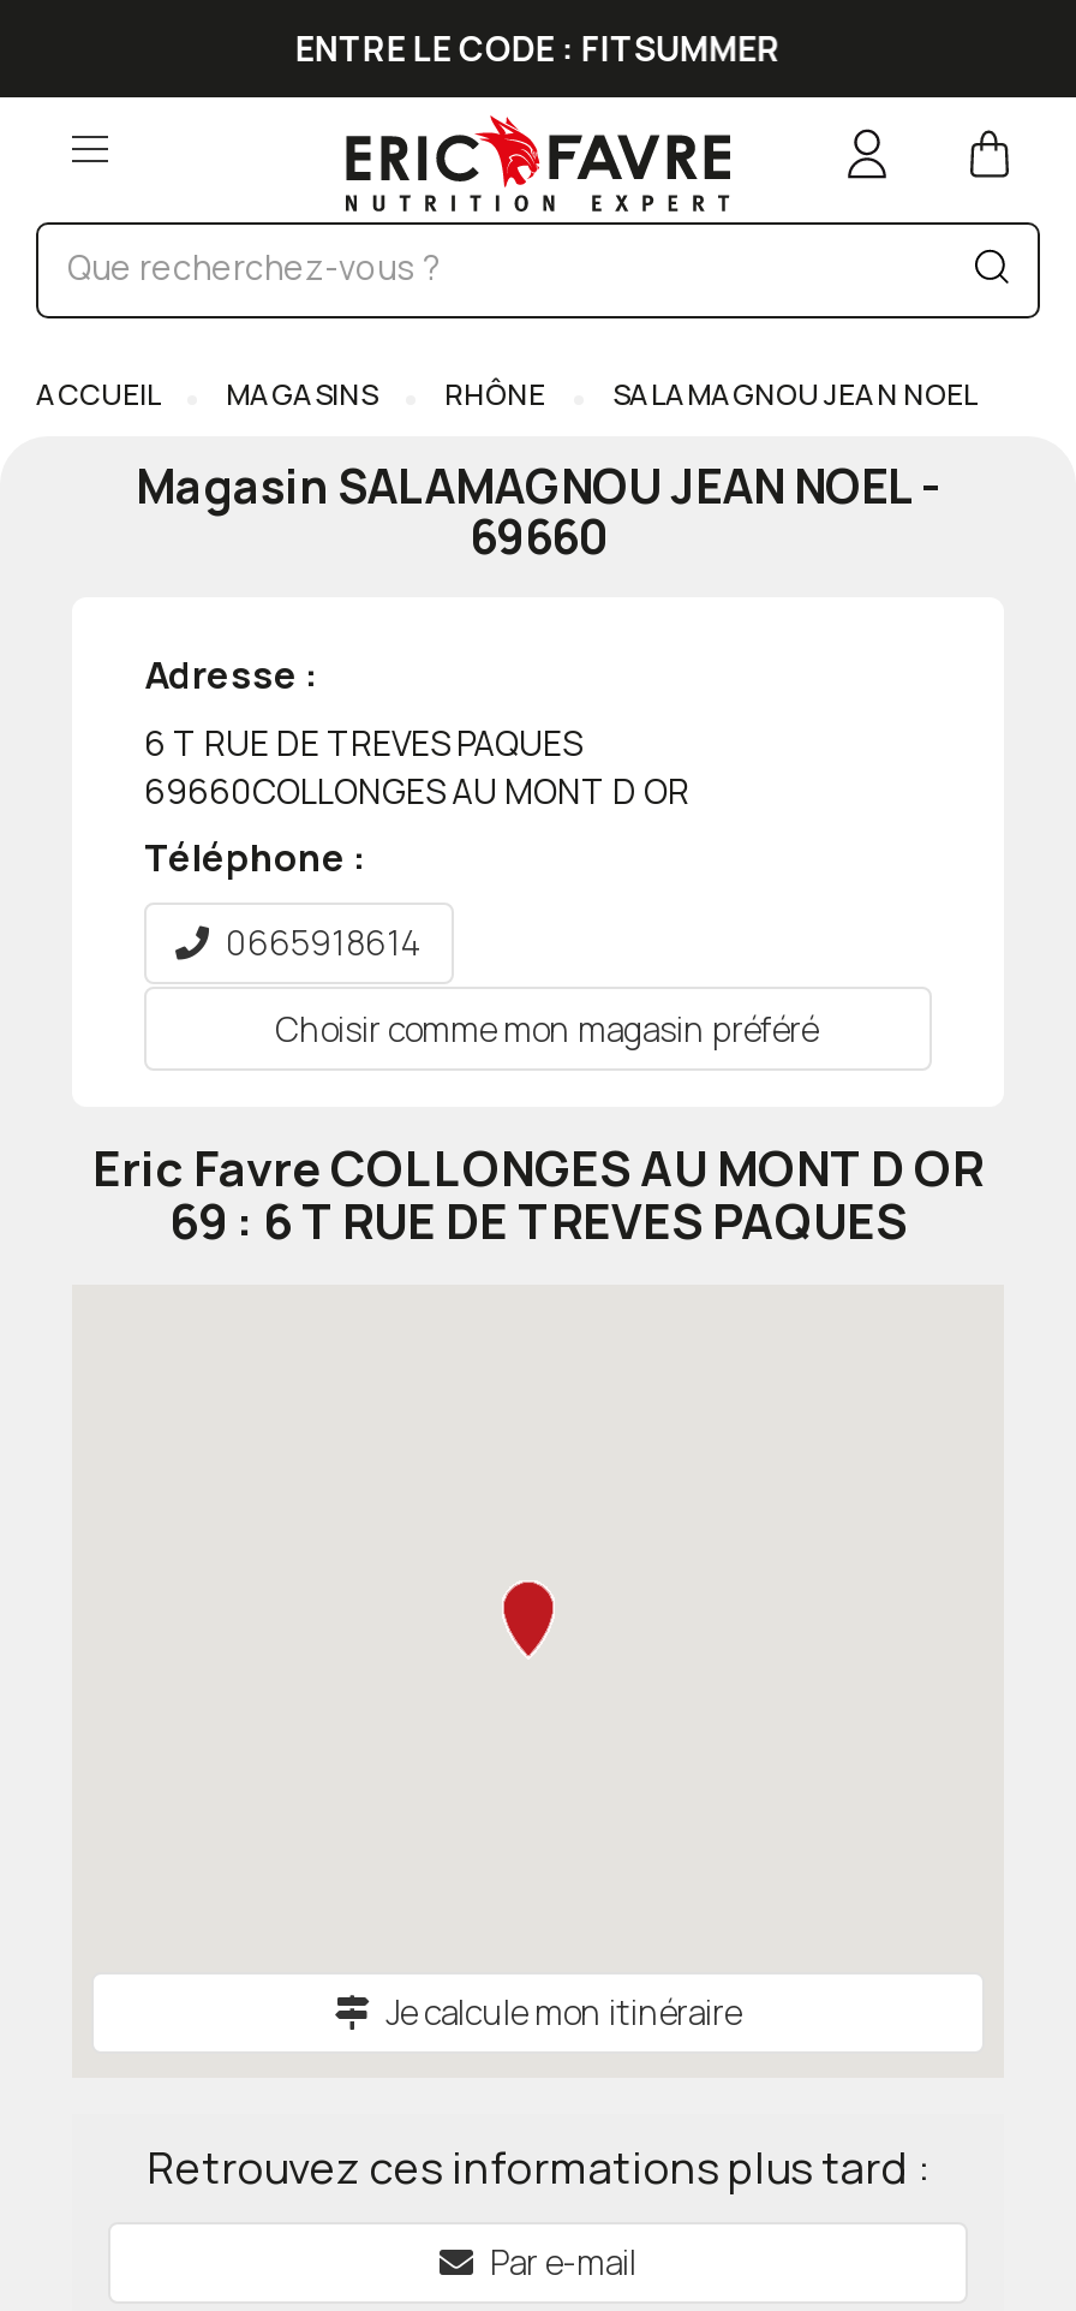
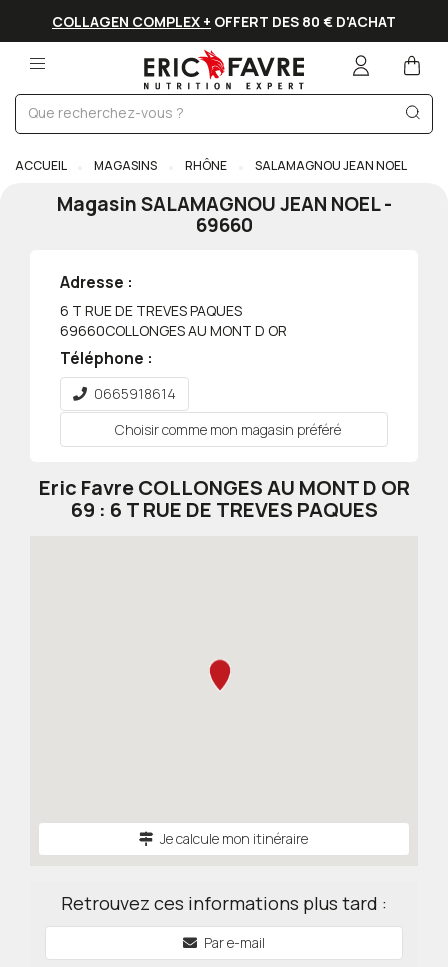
[295,25,781,71] ENTRE LE CODE : FITSUMMER -> [52,12,396,31] COLLAGEN COMPLEX + OFFERT DES 80 € D'ACHAT

